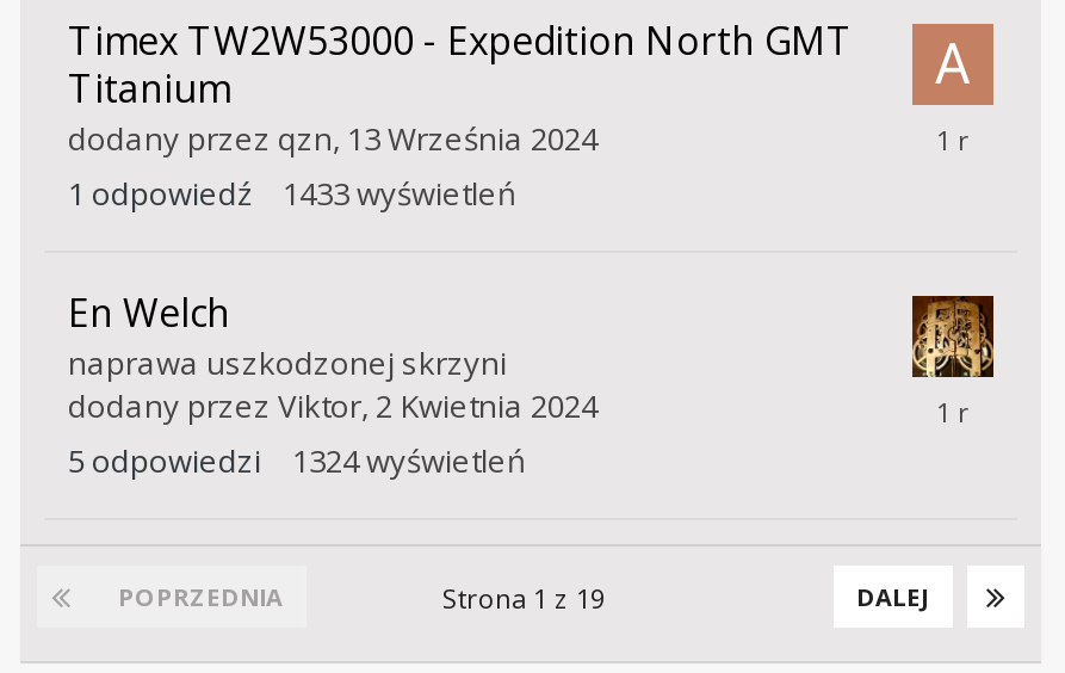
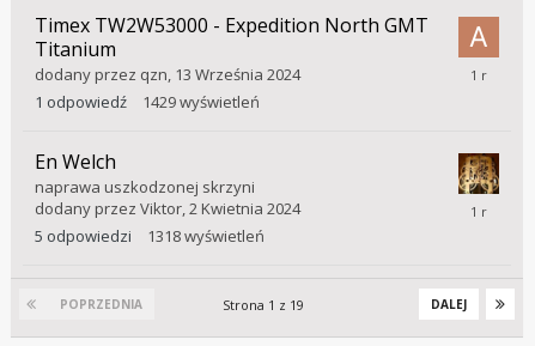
[68,171,516,214] 1 odpowiedź 1433 wyświetleń -> [35,91,260,112] 1 odpowiedź 1429 wyświetleń
[68,439,526,482] 5 odpowiedzi 1324 wyświetleń -> [35,225,265,246] 5 odpowiedzi 1318 wyświetleń

